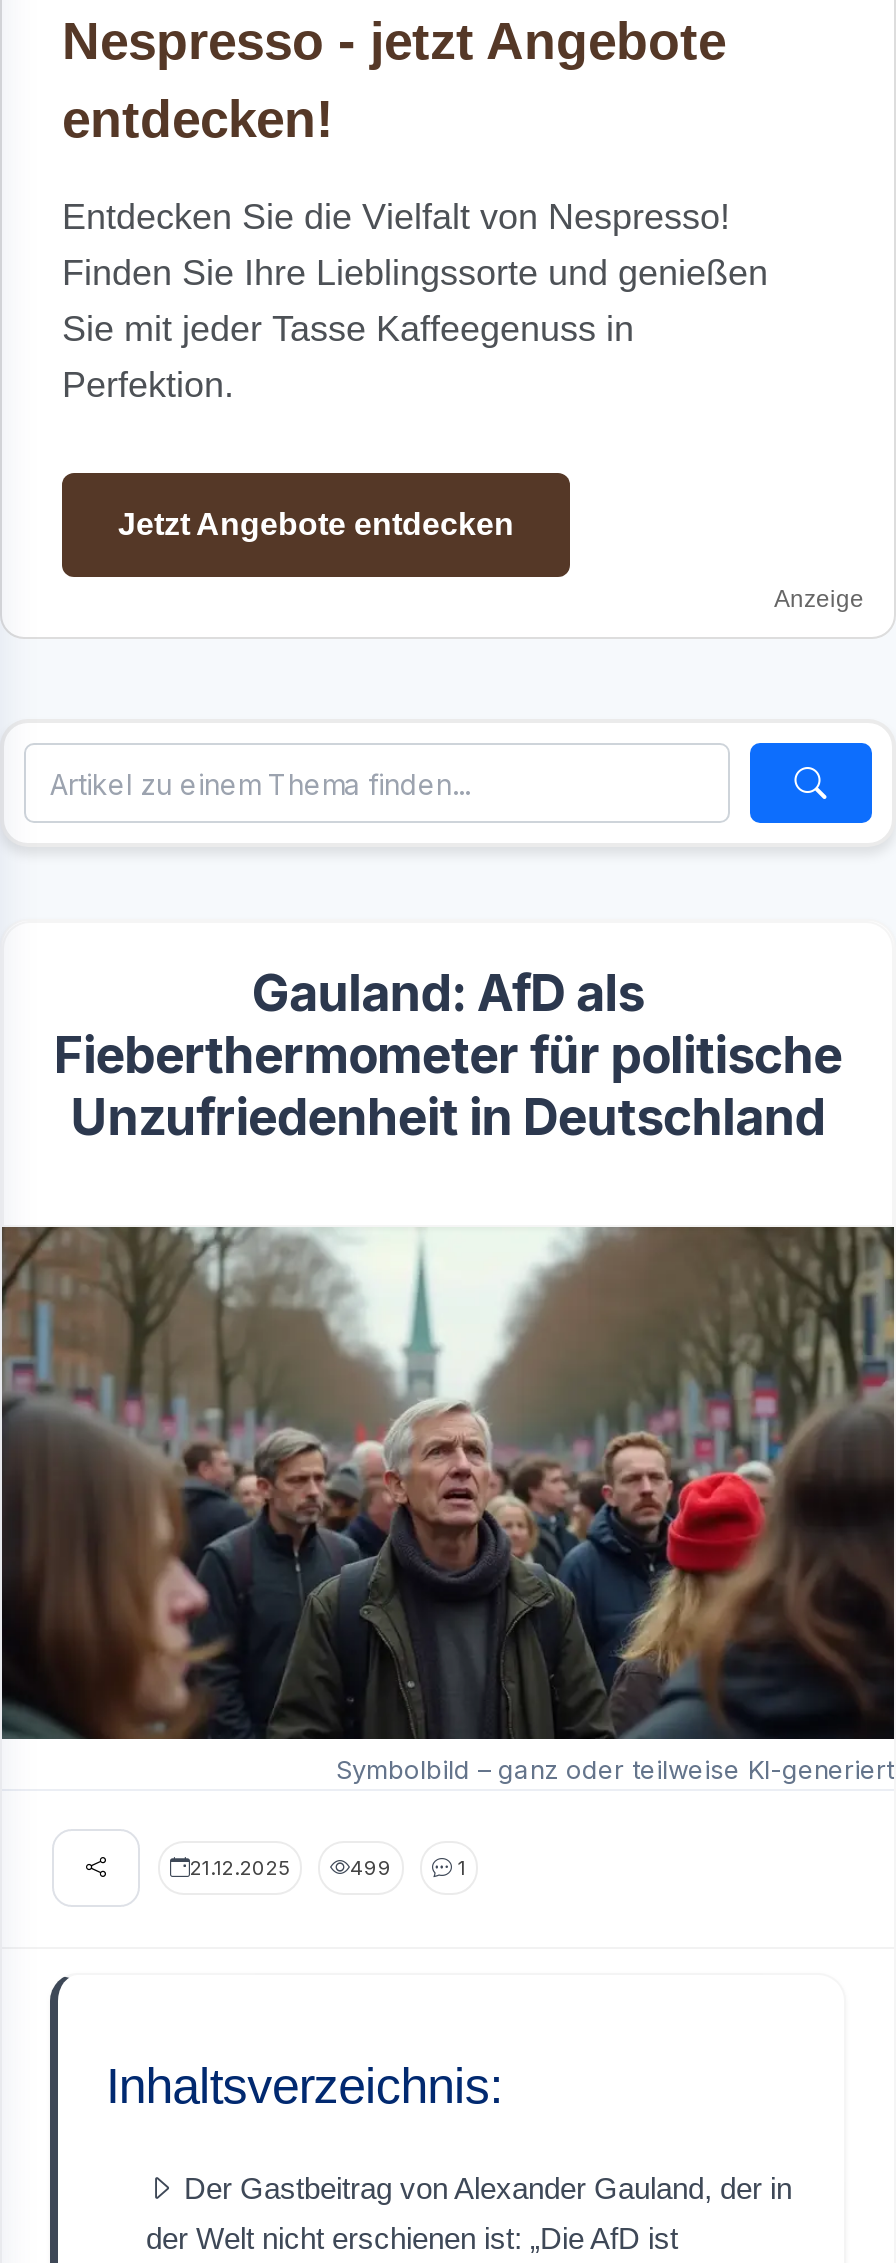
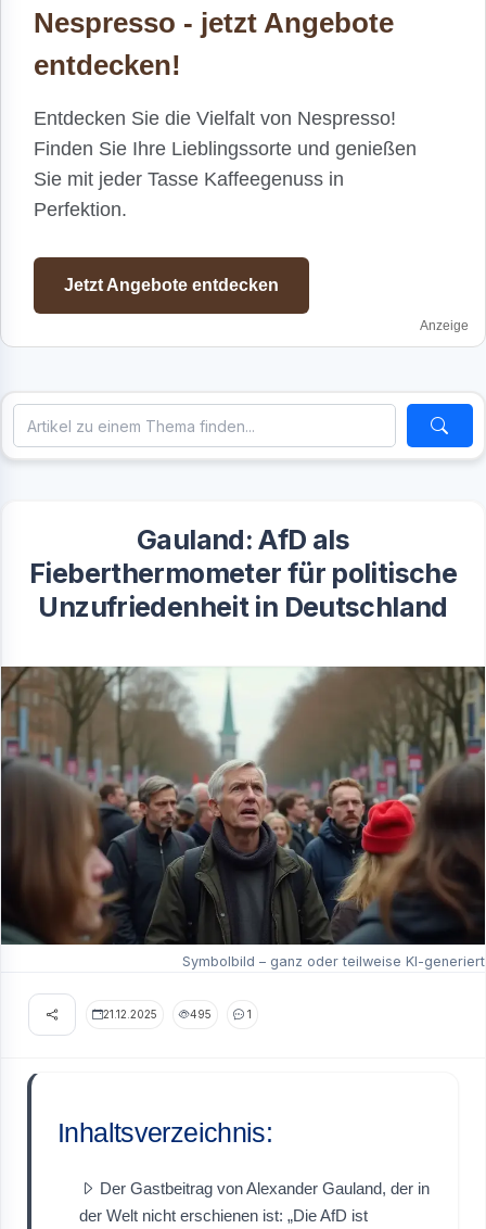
[350,1855,392,1879] 499 -> [190,1008,212,1021] 495

